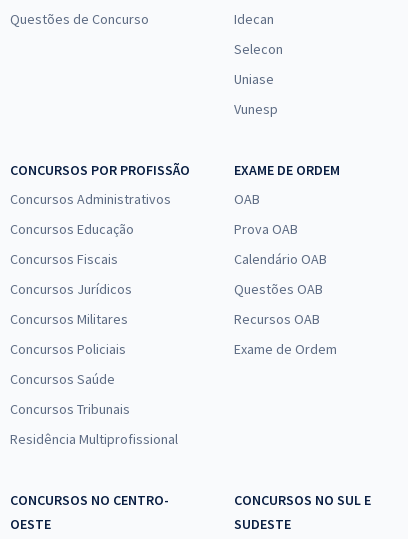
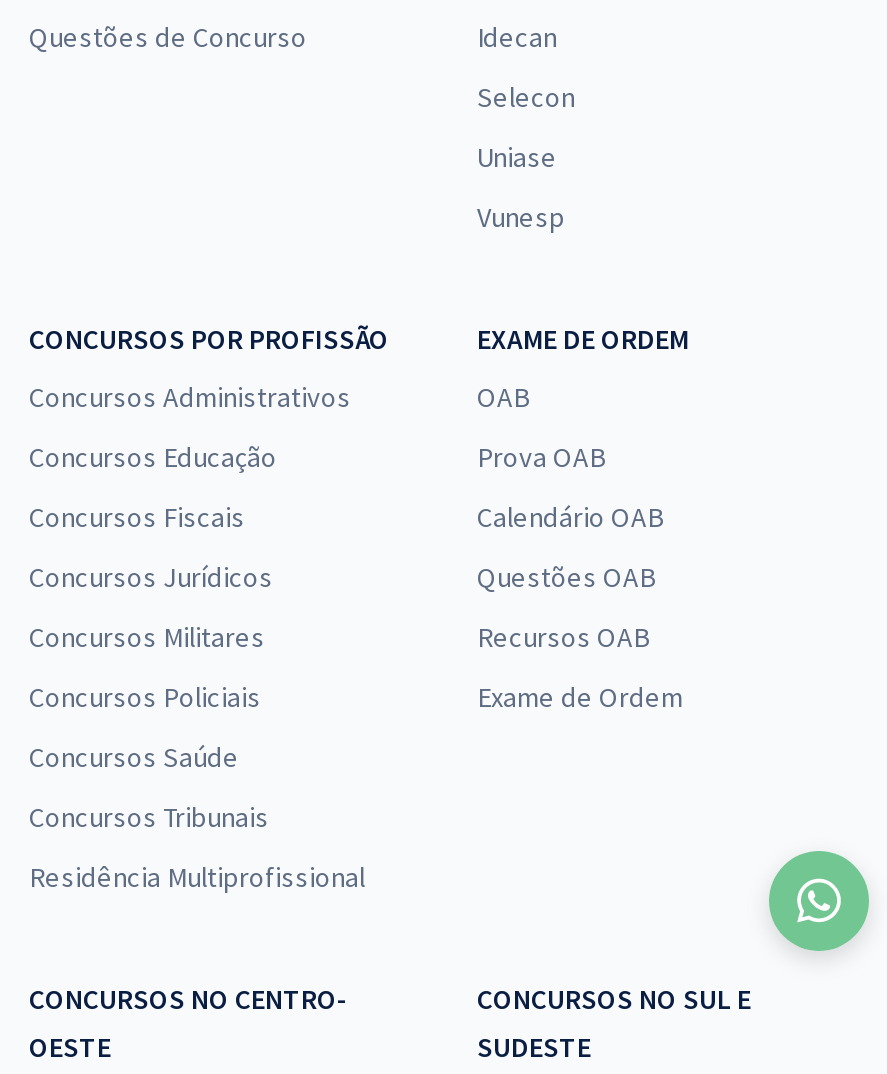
none -> [765,849,873,959] [image]

